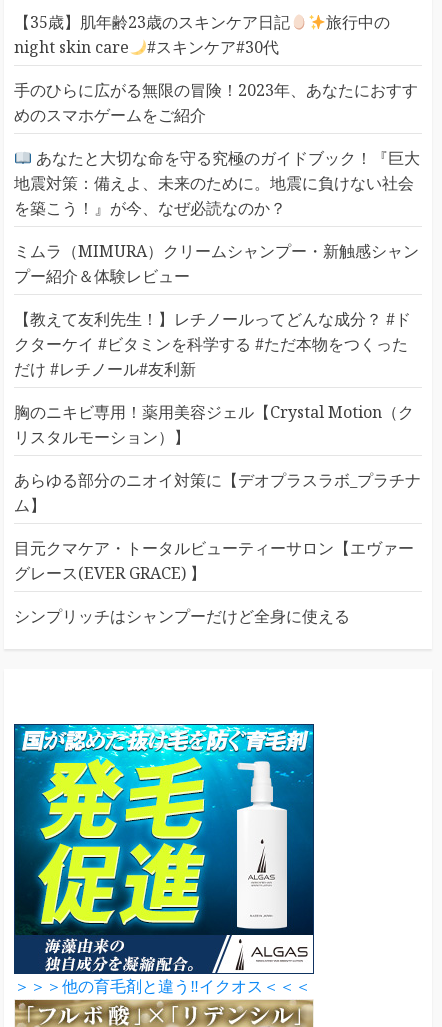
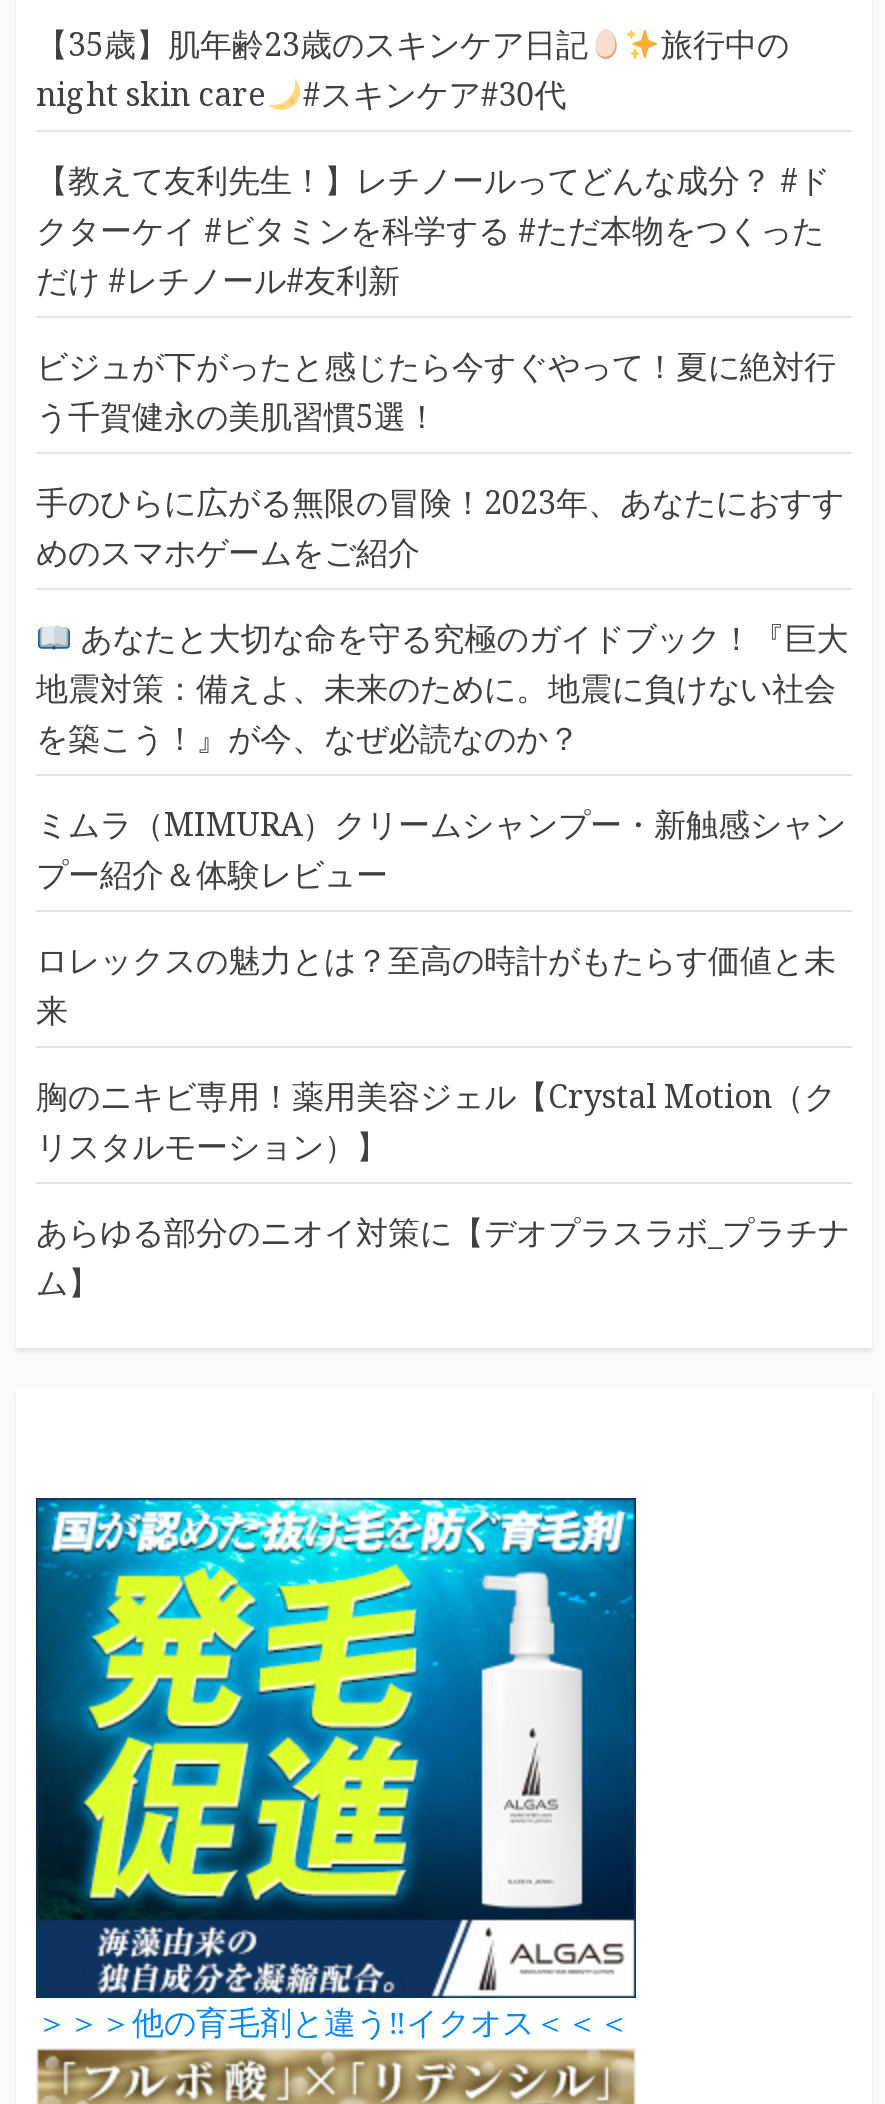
none -> [36,344,836,438] ビジュが下がったと感じたら今すぐやって！夏に絶対行 | う千賀健永の美肌習慣5選！
moved [14,79,420,287] -> [36,480,848,896]: 手のひらに広がる無限の冒険！2023年、あなたにおすす | めのスマホゲームをご紹介 | あなたと大切な命を守る究極のガイドブック！『巨大 | 地震対策：備えよ、未来のために。地震に負けない社会 | を築こう！』が今、なぜ必読なのか？ | ミムラ（MIMURA）クリームシャンプー・新触感シャン | プー紹介＆体験レビュー
none -> [36,938,836,1032] ロレックスの魅力とは？至高の時計がもたらす価値と未 | 来
moved [14,308,411,380] -> [36,158,830,302]: 【教えて友利先生！】レチノールってどんな成分？ #ド | クターケイ #ビタミンを科学する #ただ本物をつくった | だけ #レチノール#友利新
moved [14,401,421,516] -> [36,1074,850,1304]: 胸のニキビ専用！薬用美容ジェル【Crystal Motion（ク | リスタルモーション）】 | あらゆる部分のニオイ対策に【デオプラスラボ_プラチナ | ム】
[14,537,414,627] 目元クマケア・トータルビューティーサロン【エヴァー | グレース(EVER GRACE) 】 | シンプリッチはシャンプーだけど全身に使える -> none

